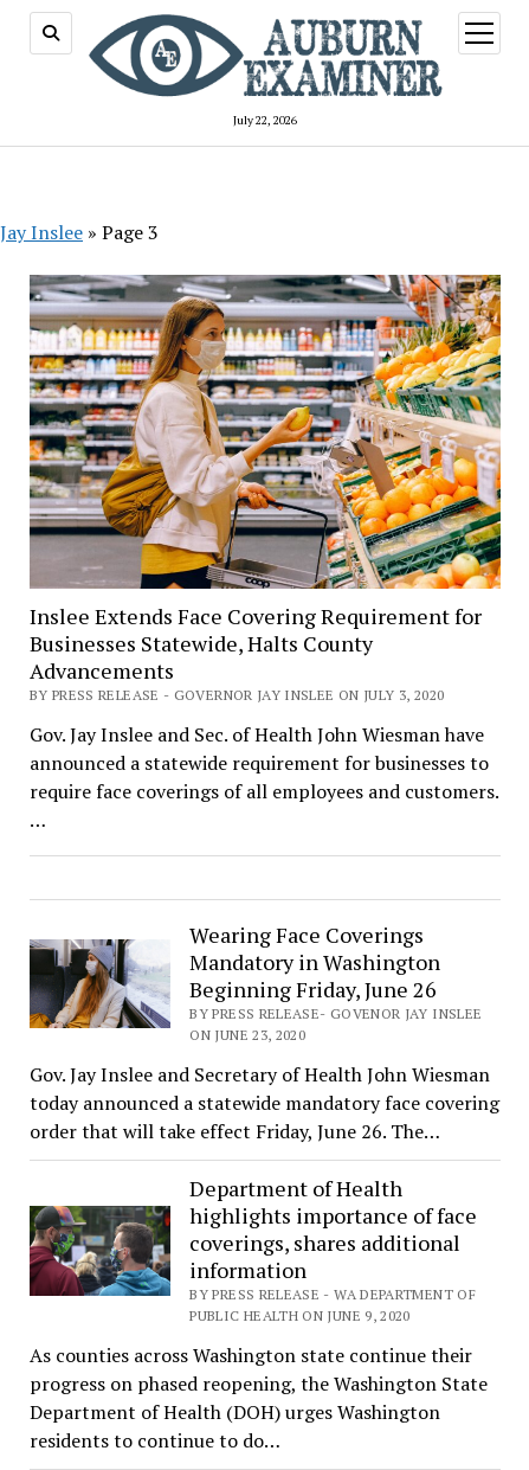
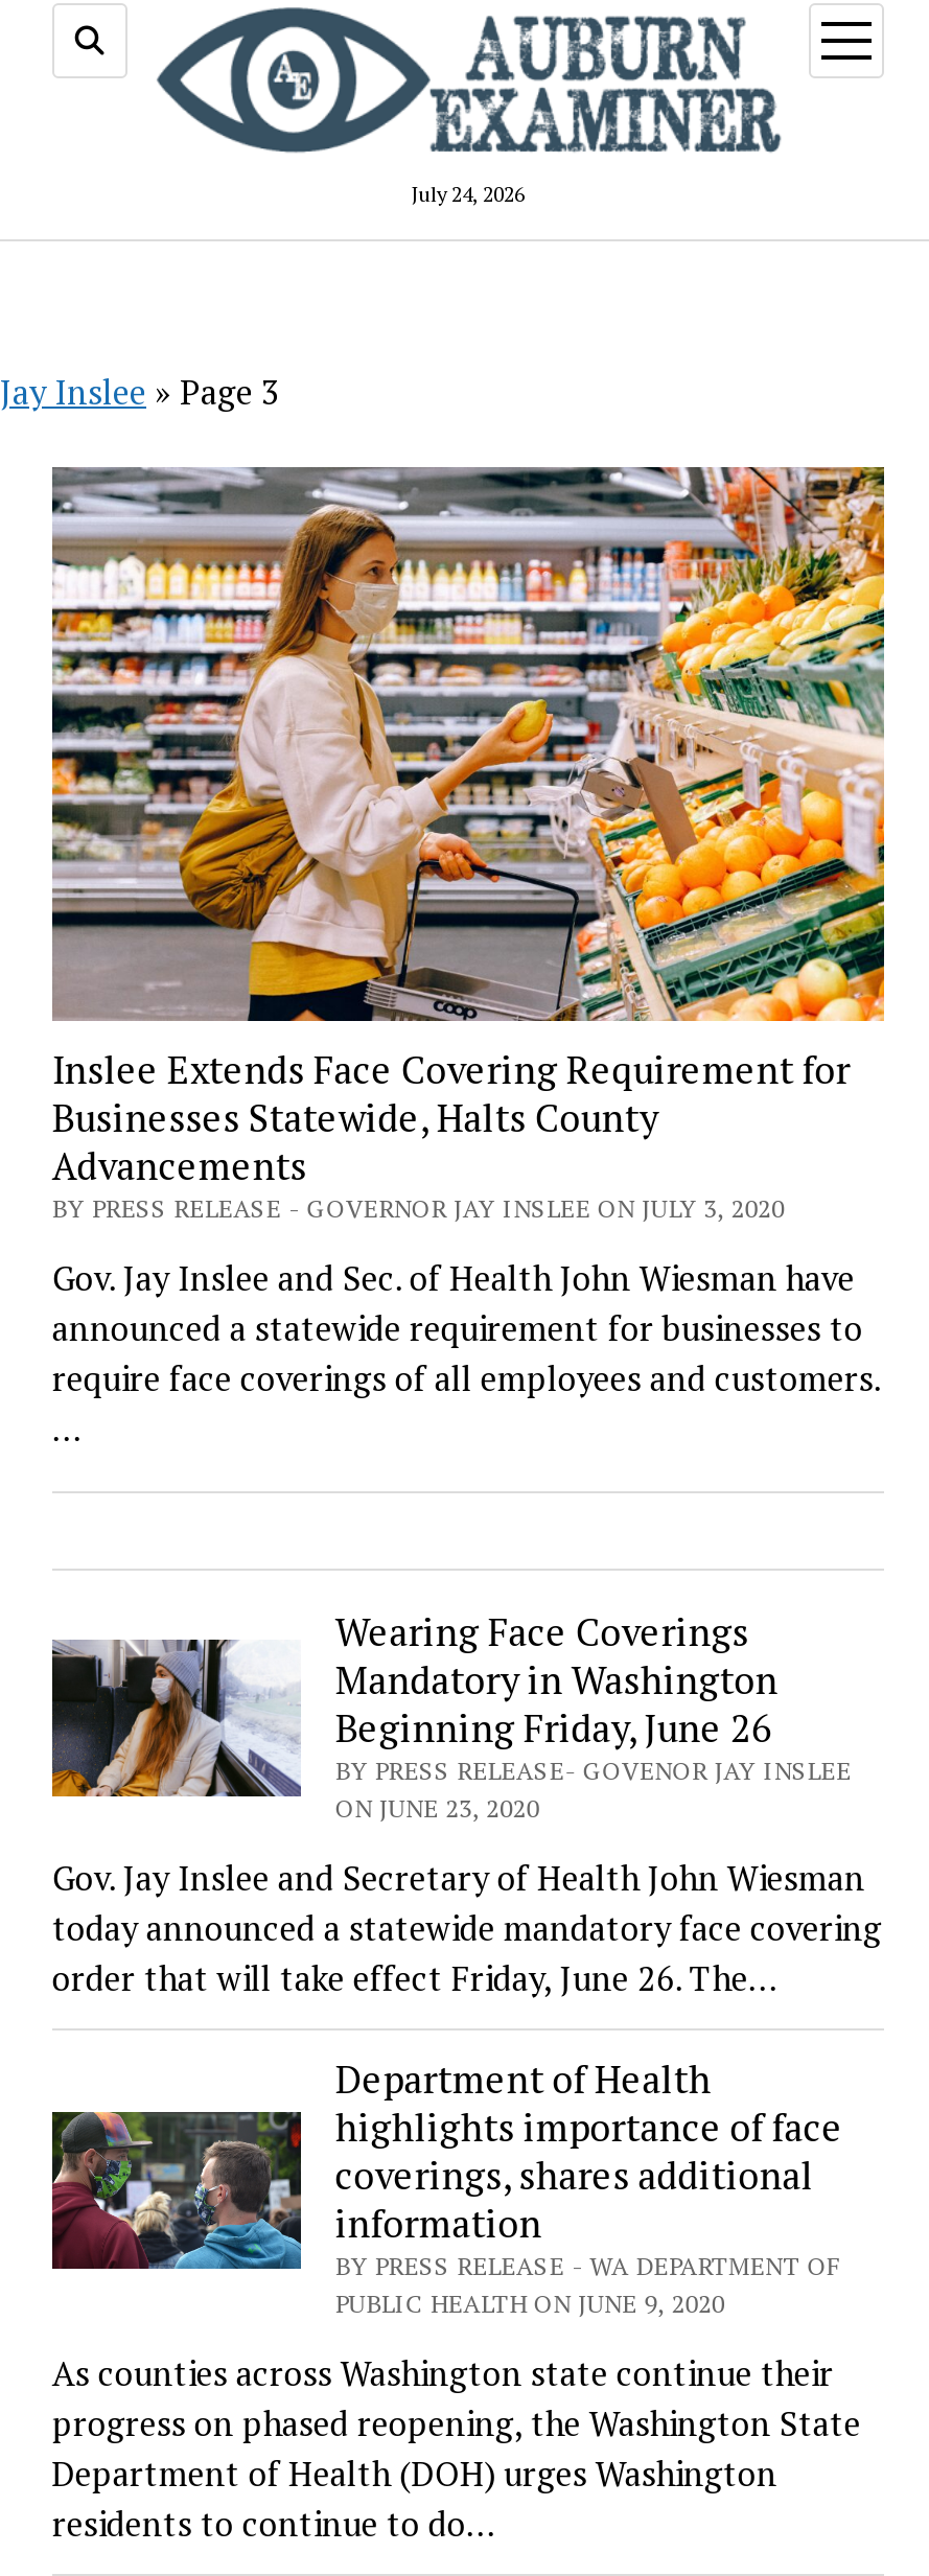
[233,112,297,127] July 22, 2026 -> [412,180,525,207] July 24, 2026

